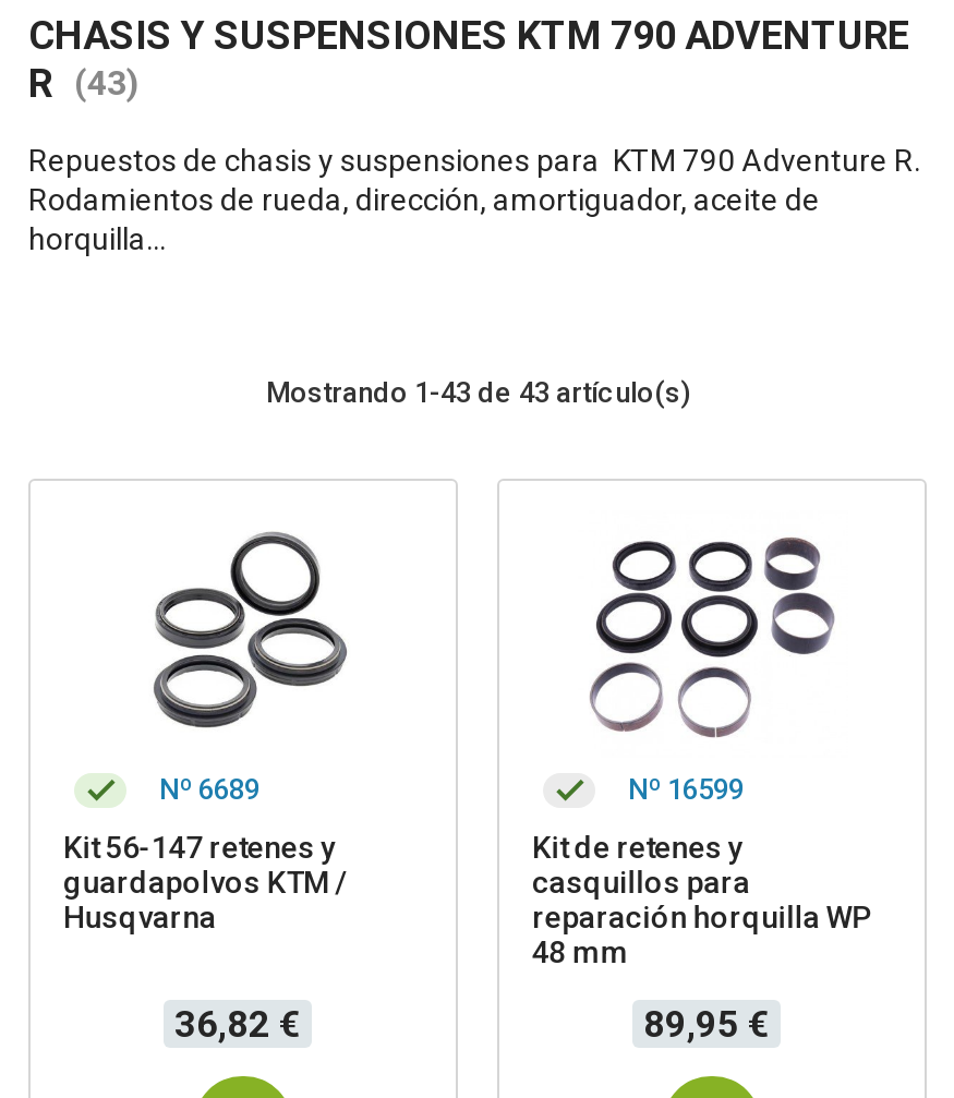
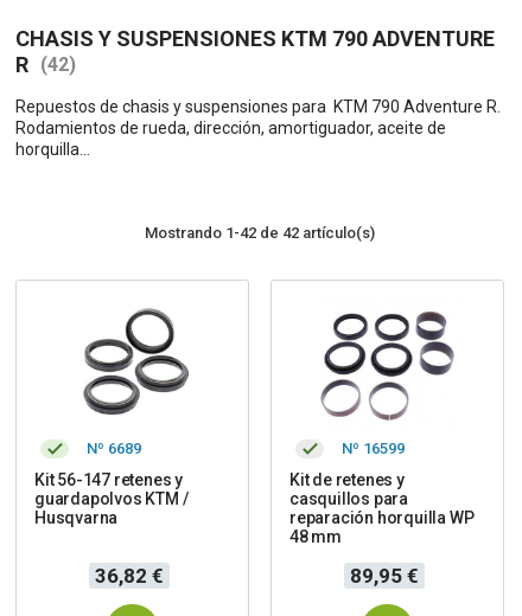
[28,60,140,106] R (43) -> [15,52,76,77] R (42)
[266,376,689,409] Mostrando 1-43 de 43 artículo(s) -> [145,224,375,242] Mostrando 1-42 de 42 artículo(s)

